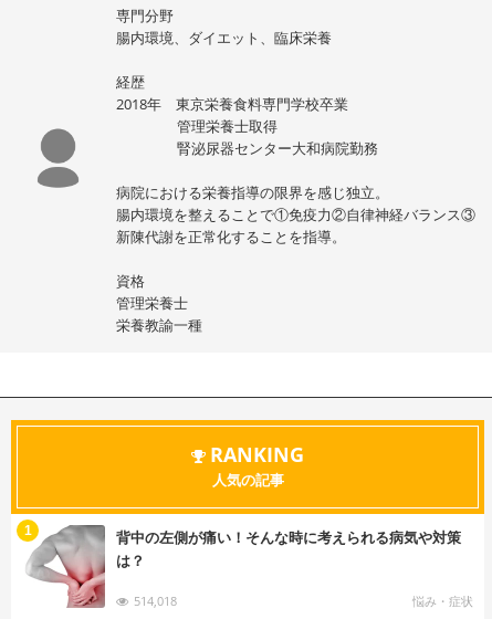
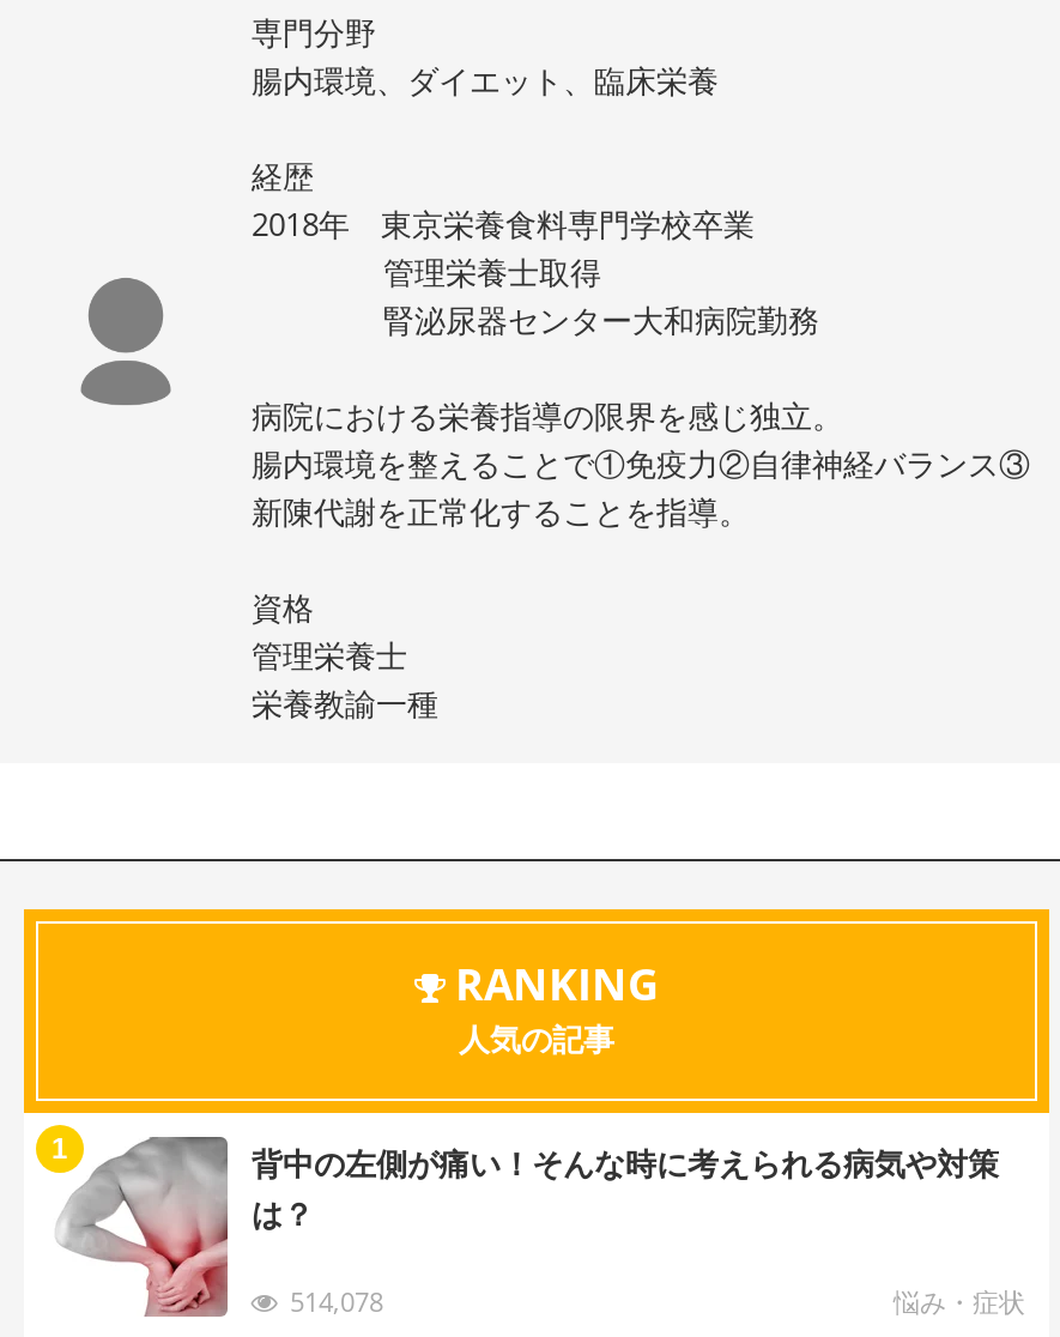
[134,592,177,609] 514,018 -> [290,1283,383,1319] 514,078

